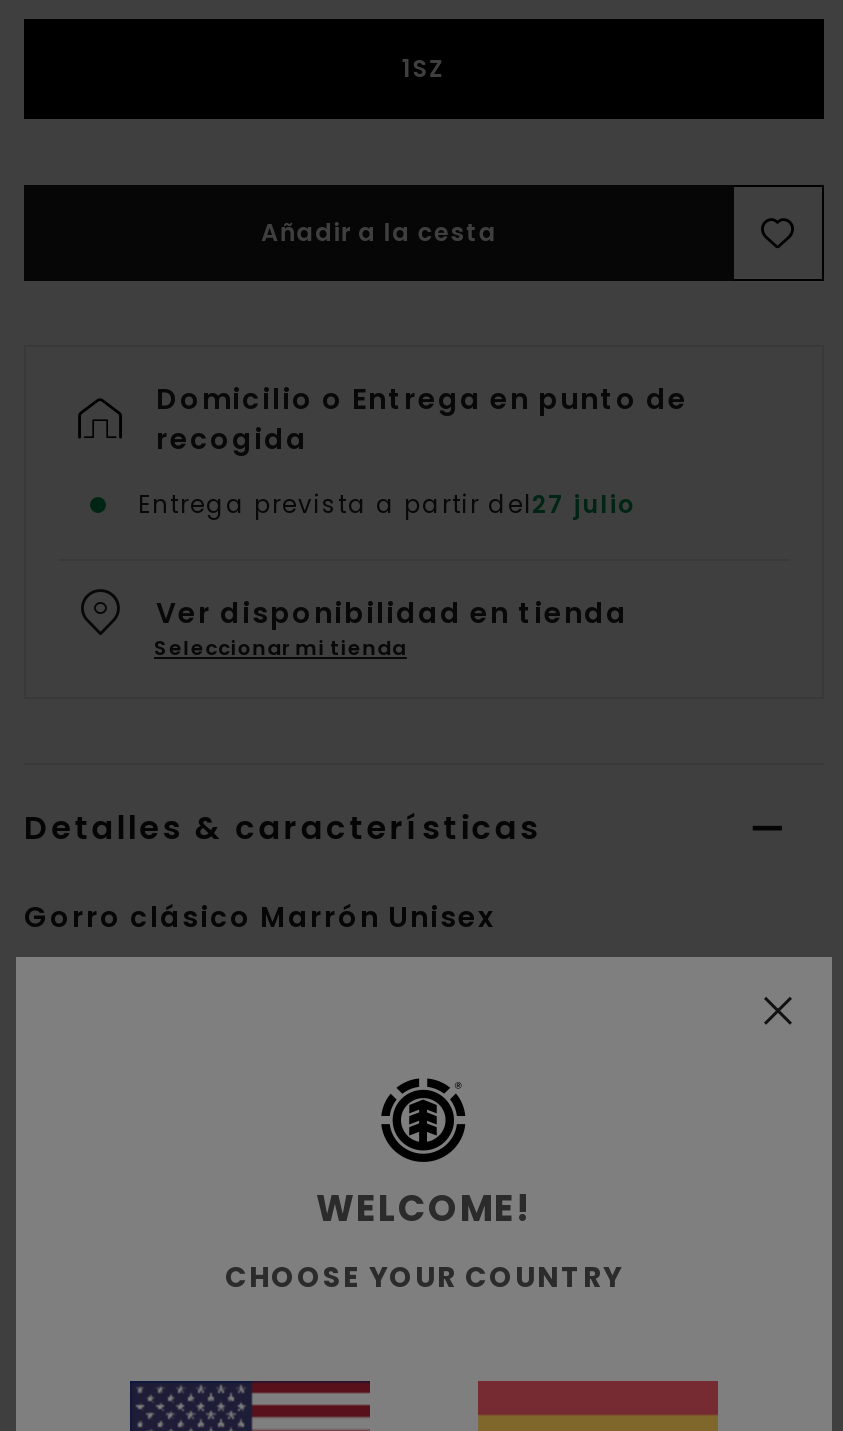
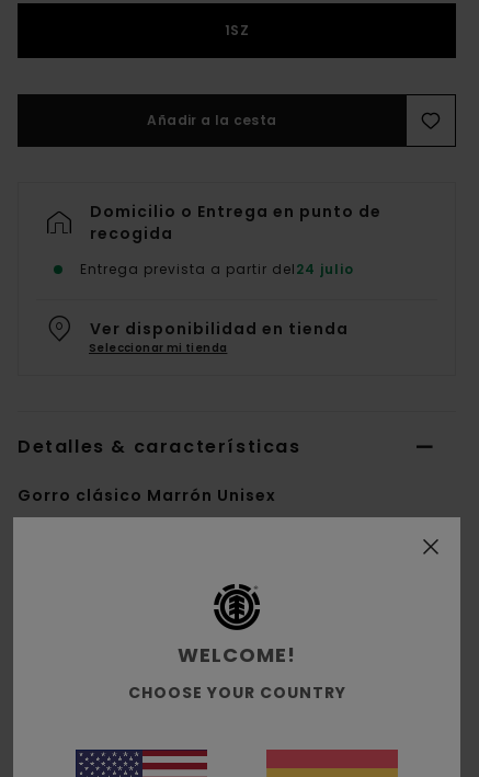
[138,488,636,522] Entrega prevista a partir del27 julio -> [80,260,354,279] Entrega prevista a partir del24 julio

